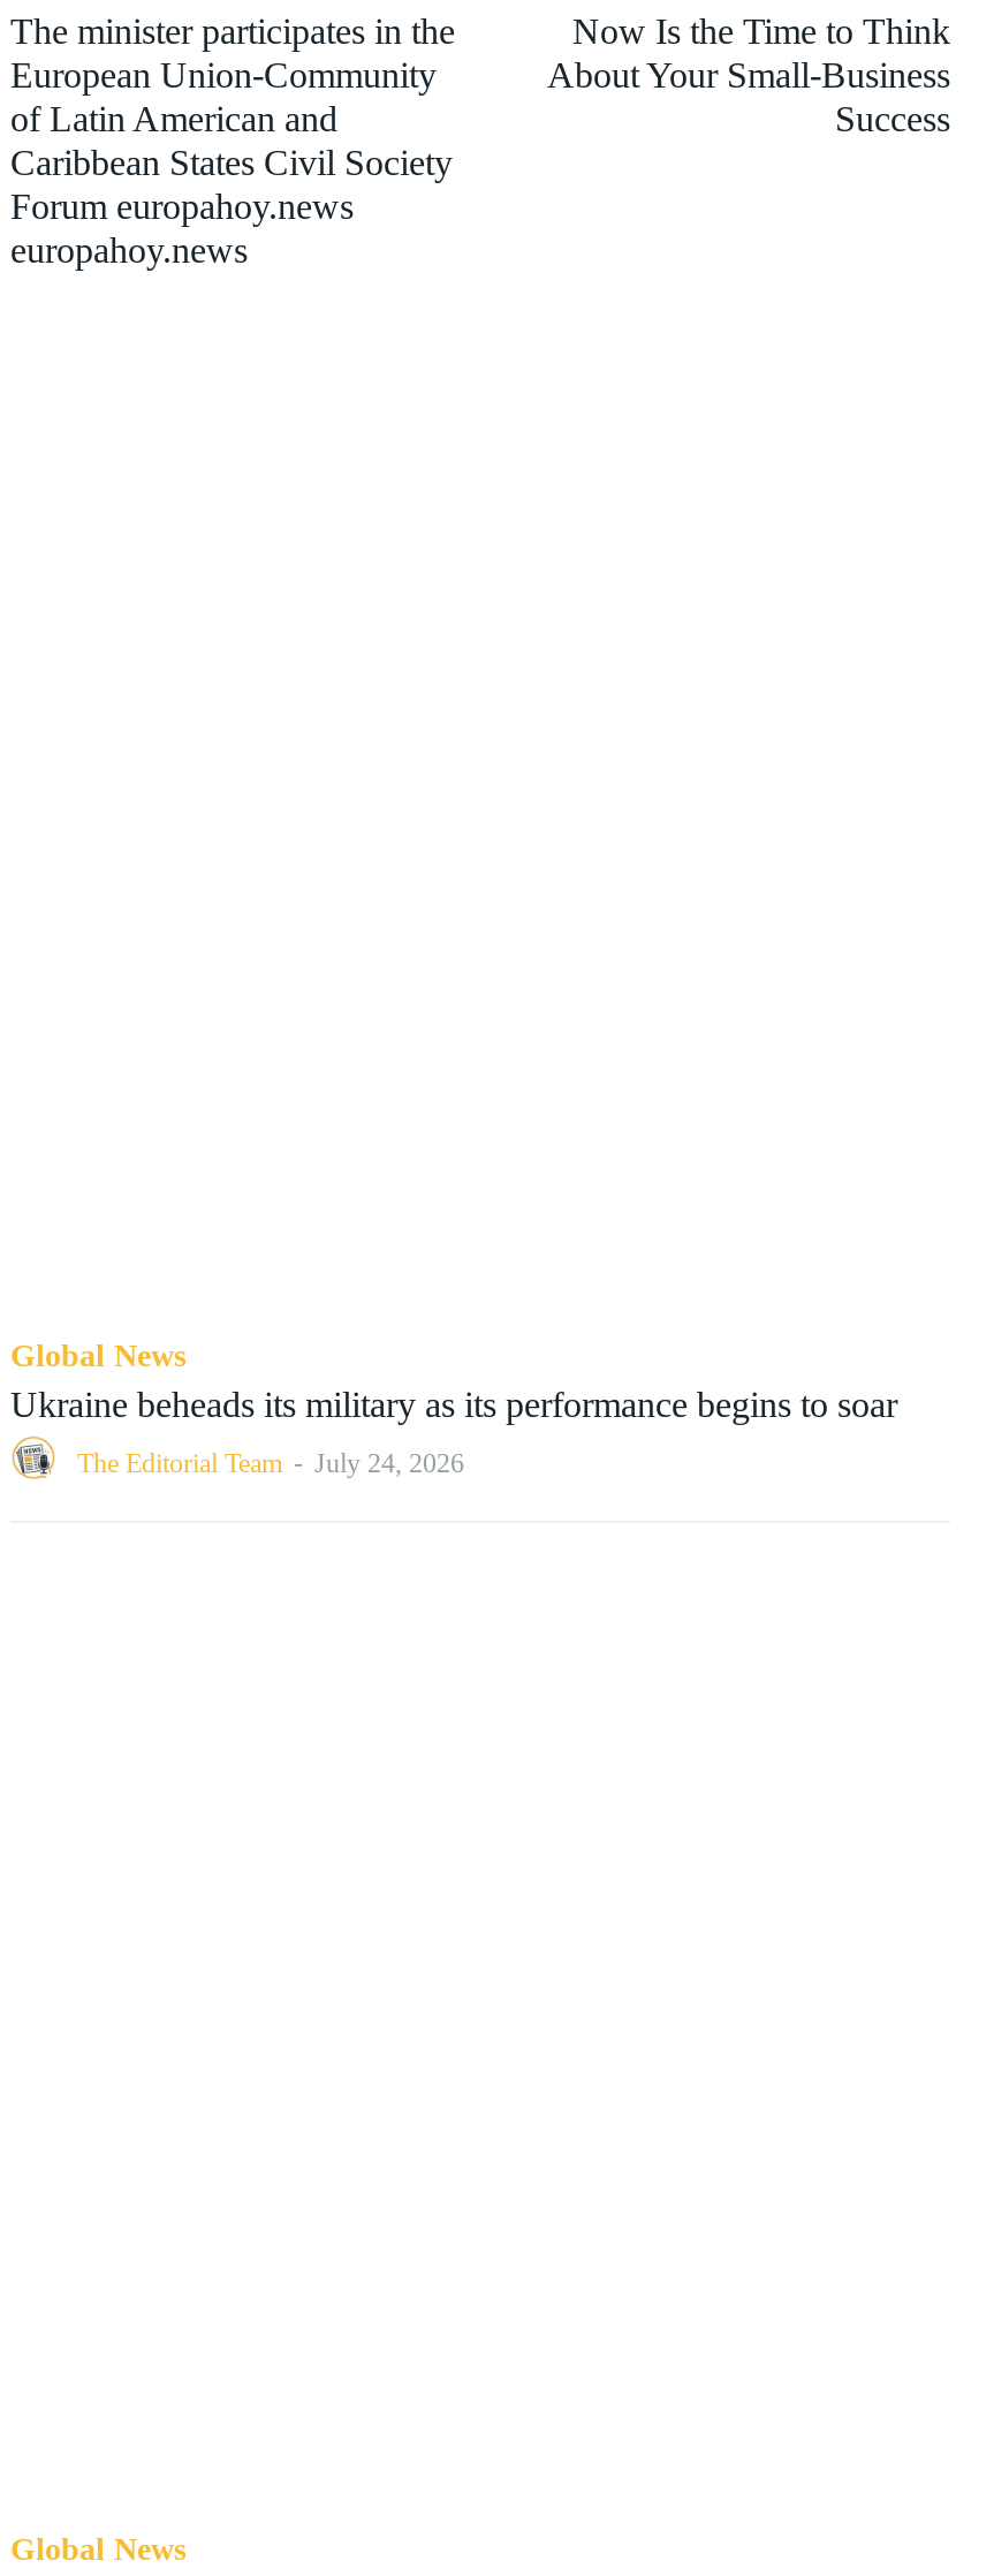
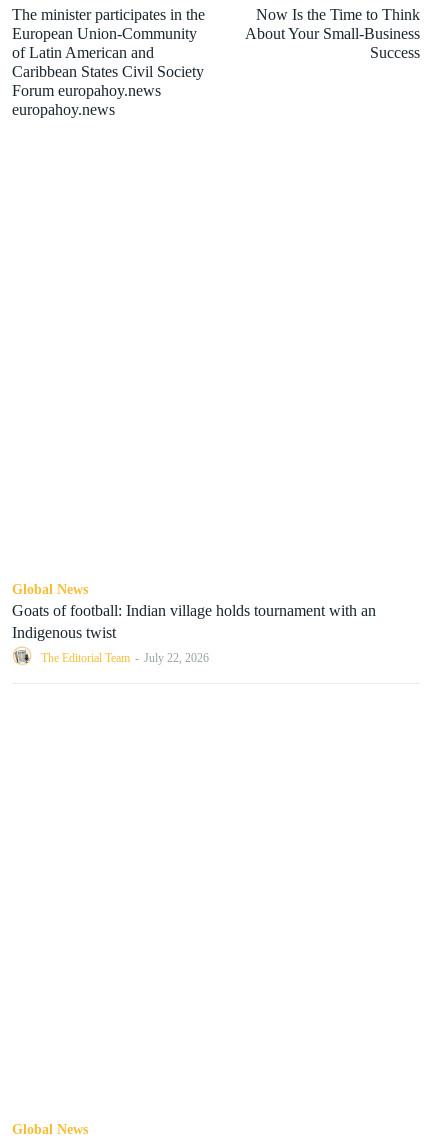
[10,1385,897,1424] Ukraine beheads its military as its performance begins to soar -> [12,602,376,641] Goats of football: Indian village holds tournament with an | Indigenous twist
[77,1447,464,1480] The Editorial Team - July 24, 2026 -> [41,651,209,665] The Editorial Team - July 22, 2026

